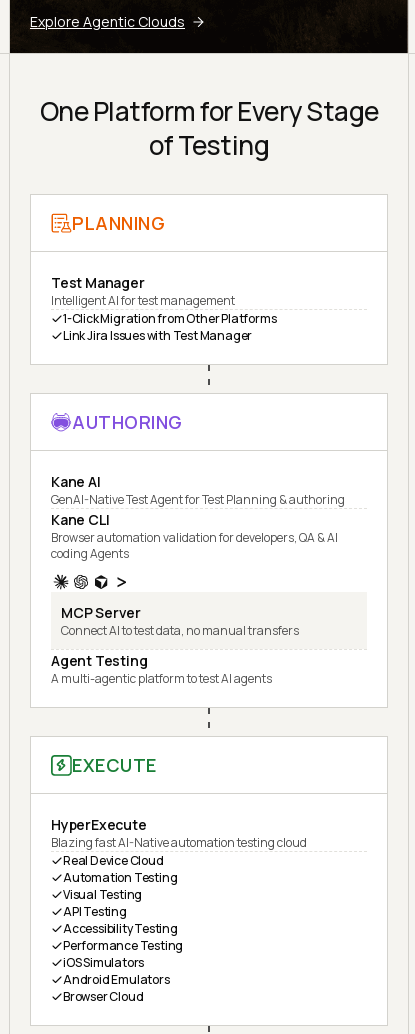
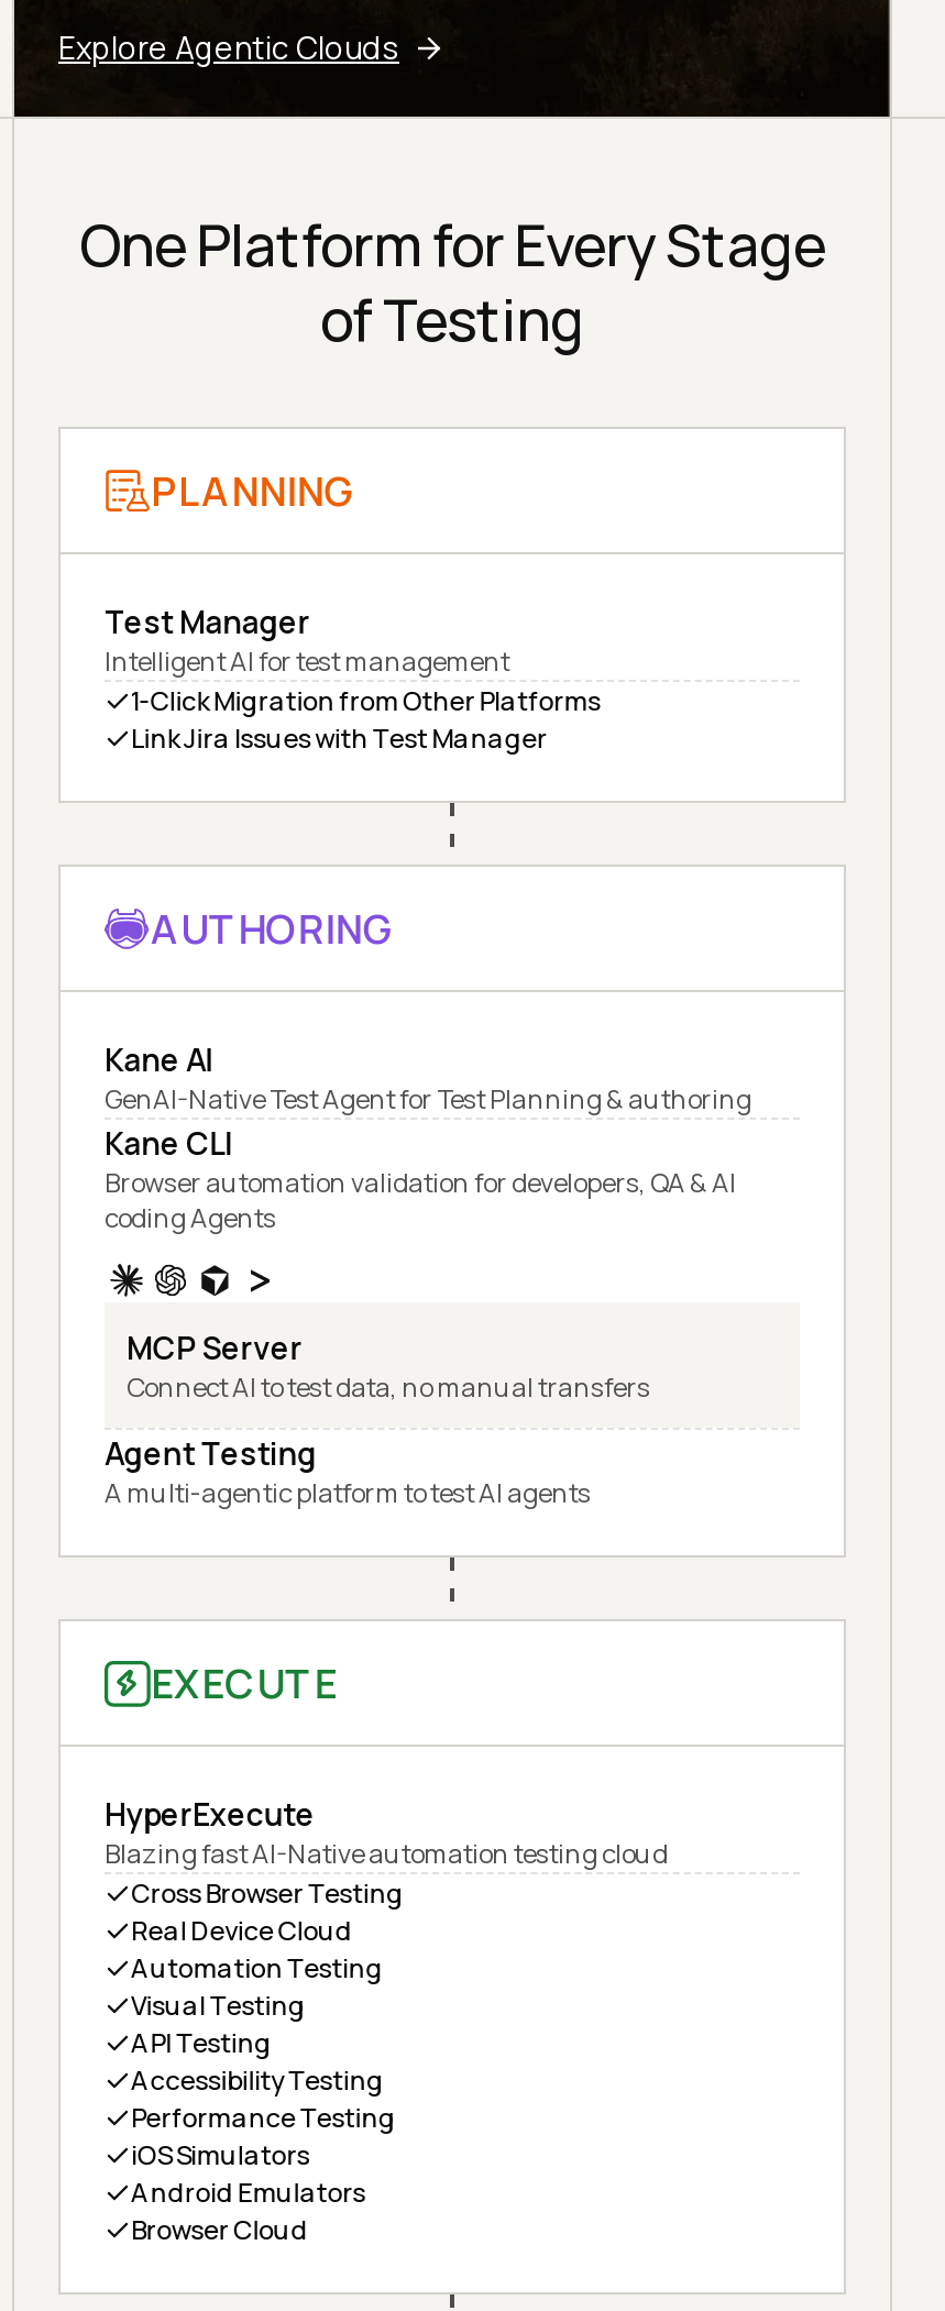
none -> [131,1875,403,1912] Cross Browser Testing

